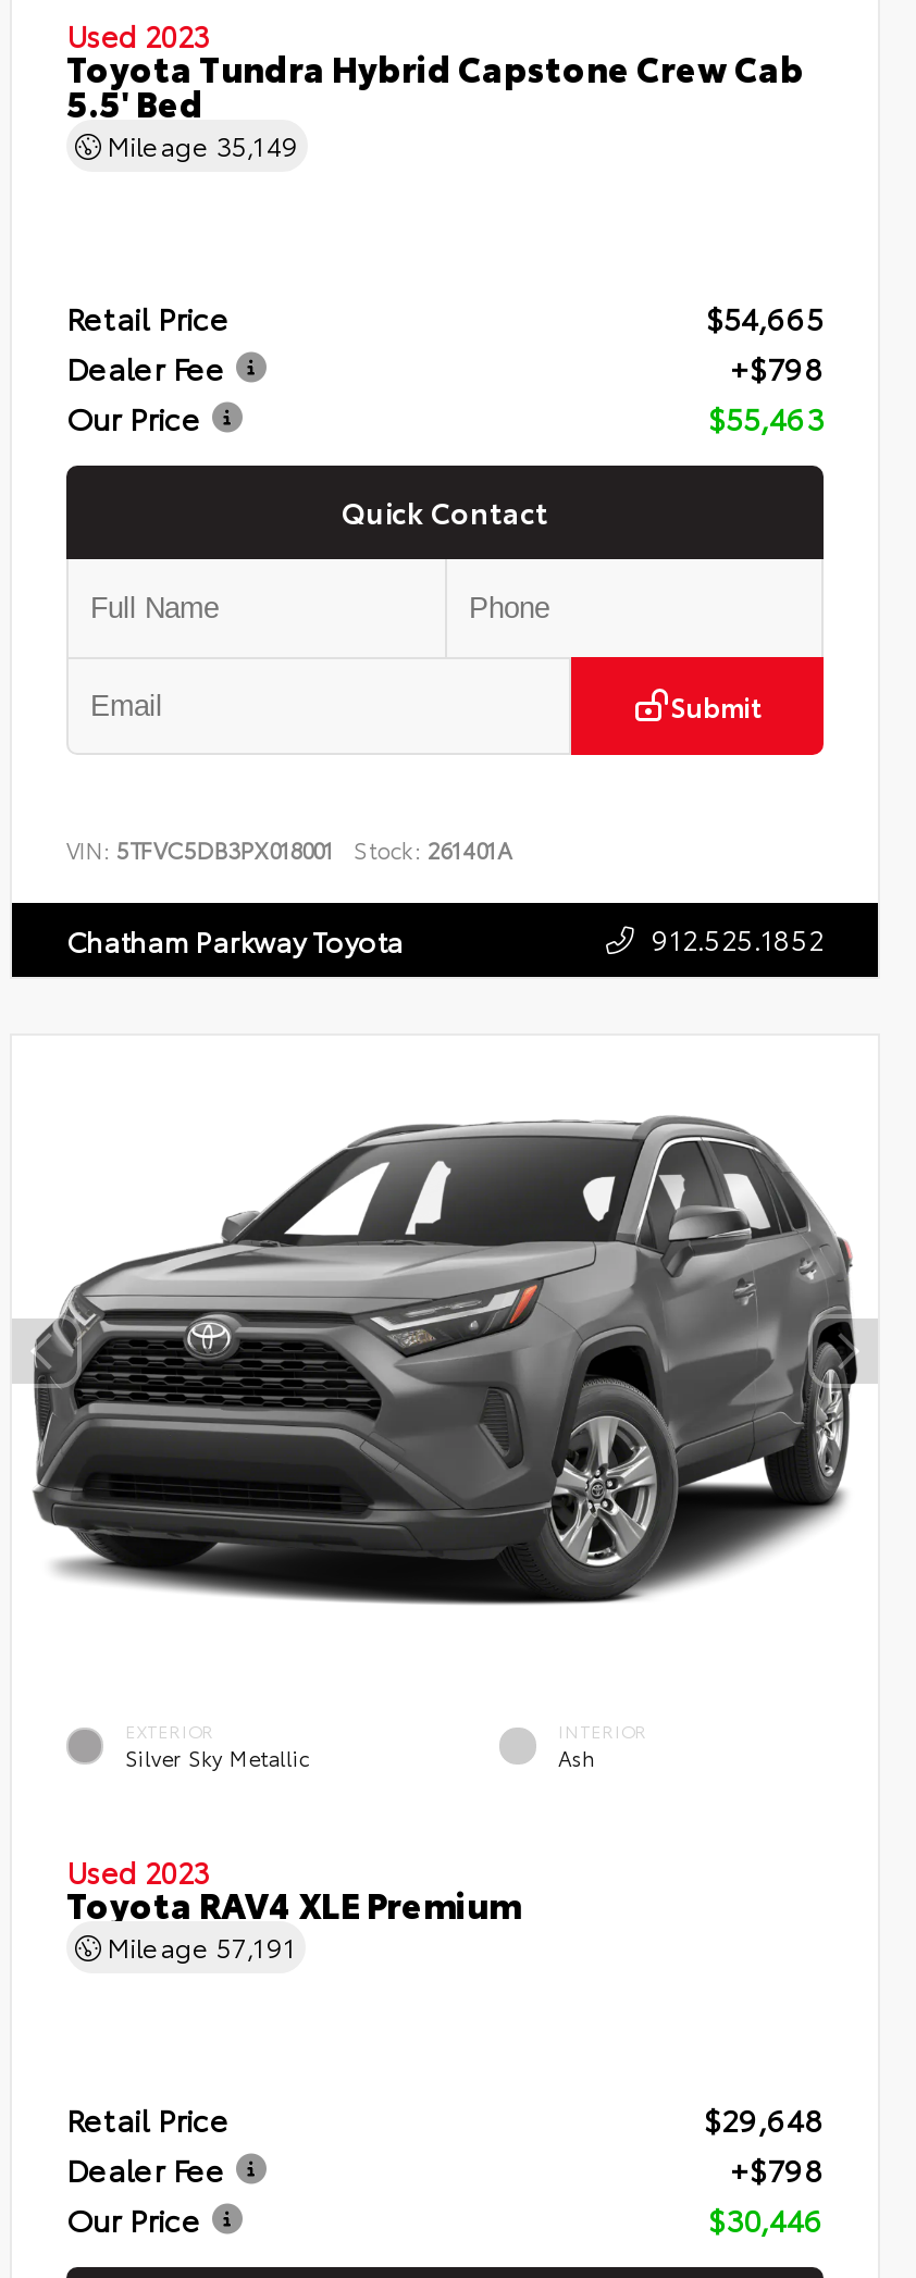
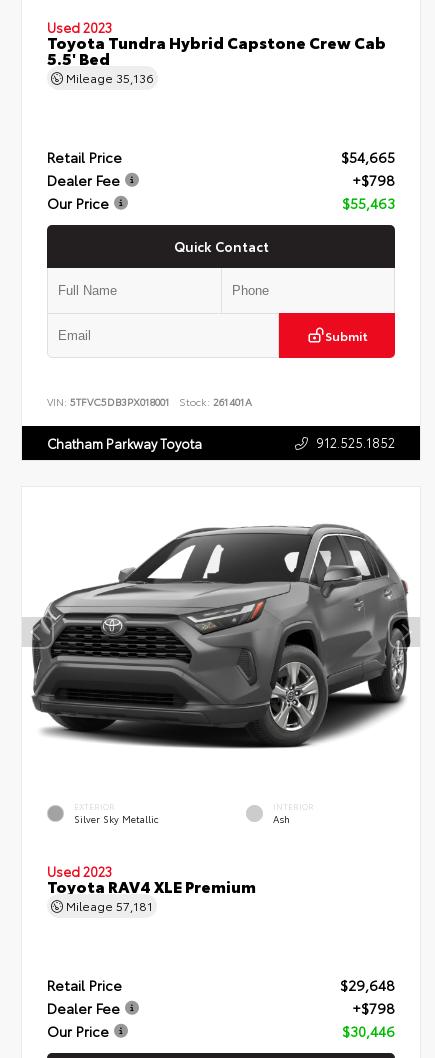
[101,125,299,162] Mileage 35,149 -> [63,68,154,85] Mileage 35,136
[101,1926,297,1963] Mileage 57,191 -> [63,896,153,913] Mileage 57,181

